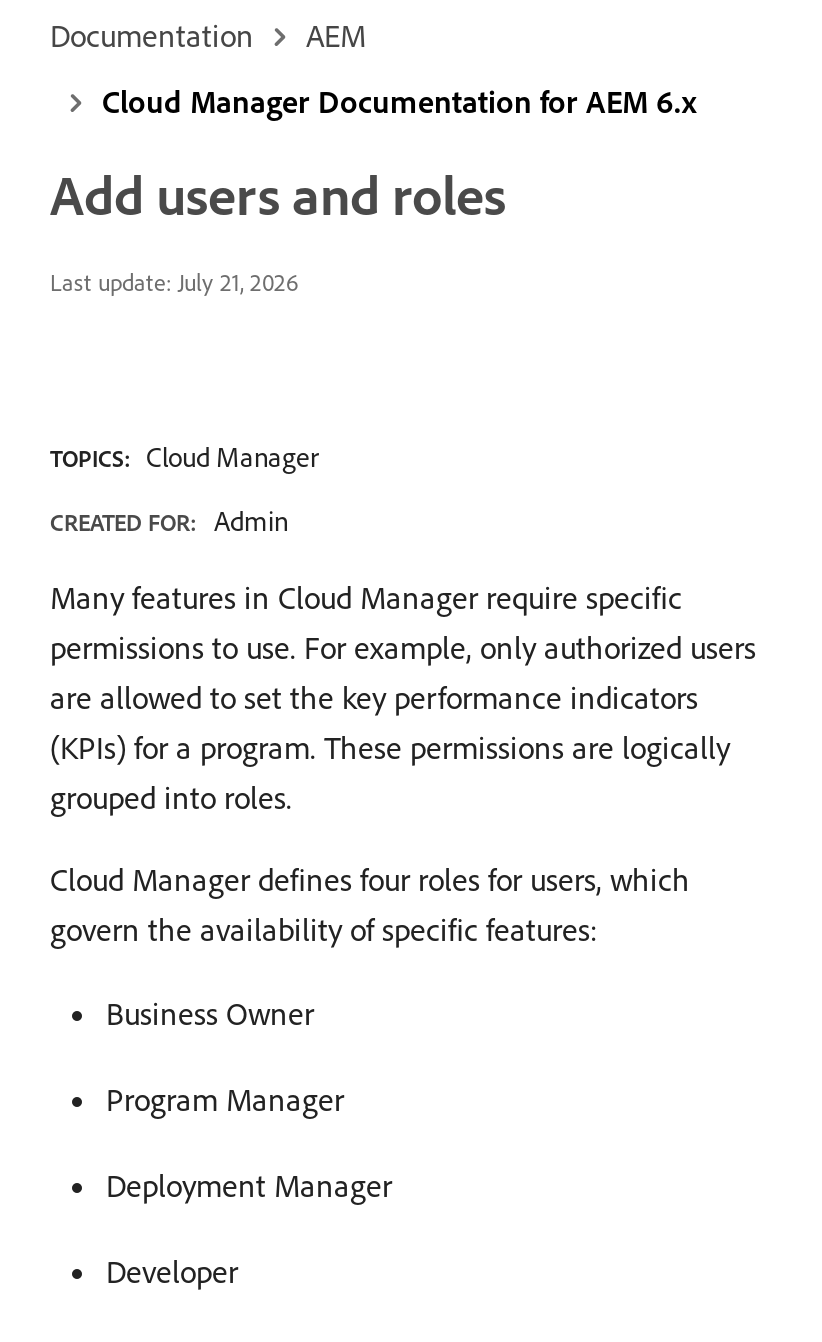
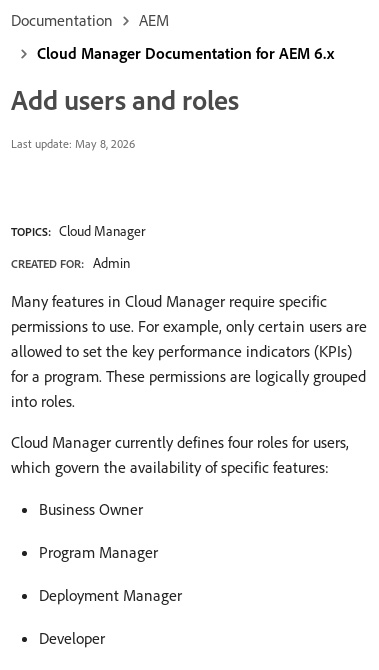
[50,267,298,297] Last update: July 21, 2026 -> [11,136,135,151] Last update: May 8, 2026
[50,627,756,817] permissions to use. For example, only authorized users | are allowed to set the key performance indicators | (KPIs) for a program. These permissions are logically | grouped into roles. -> [11,316,367,411] permissions to use. For example, only certain users are | allowed to set the key performance indicators (KPIs) | for a program. These permissions are logically grouped | into roles.
[50,859,690,949] Cloud Manager defines four roles for users, which | govern the availability of specific features: -> [11,432,349,477] Cloud Manager currently defines four roles for users, | which govern the availability of specific features:

